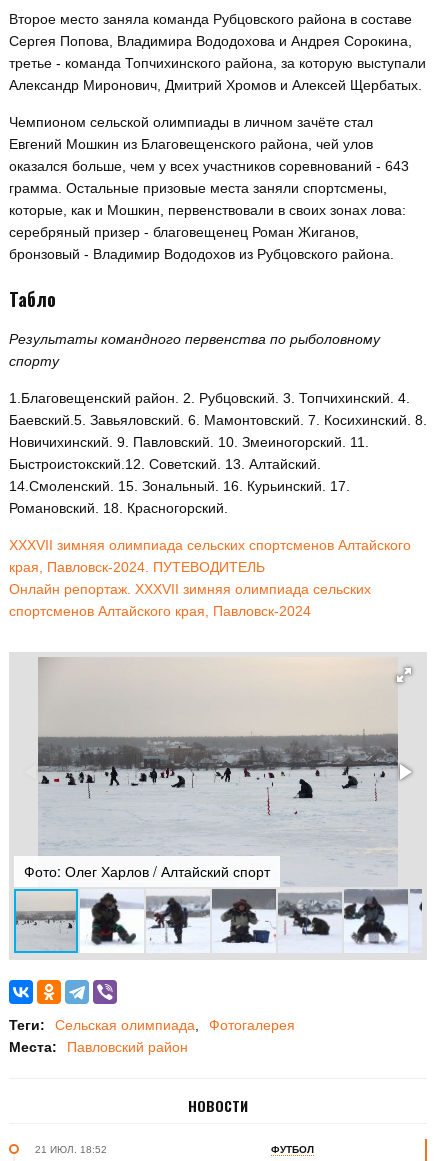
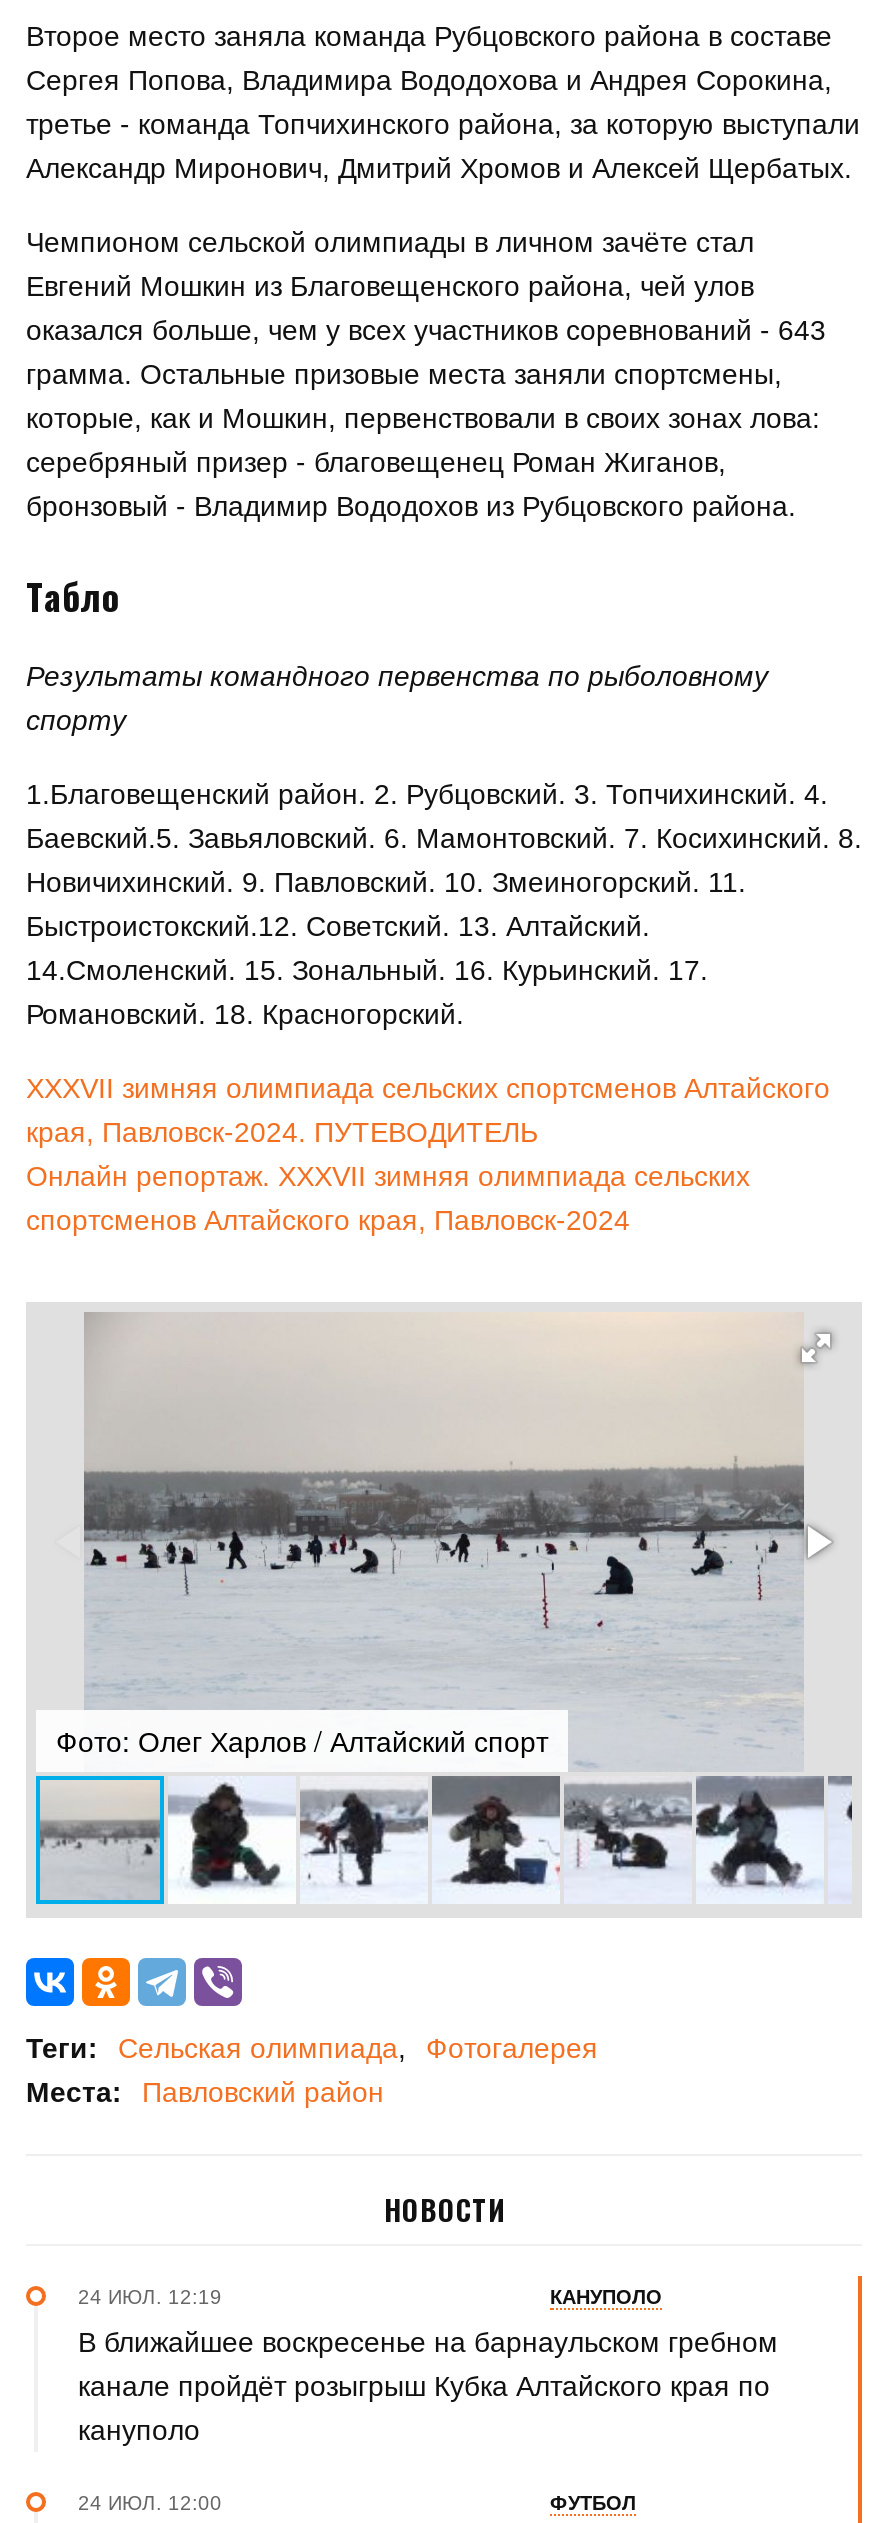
[35,1144,107,1155] 21 ИЮЛ. 18:52 -> [78,2286,778,2514] 24 ИЮЛ. 12:19 | КАНУПОЛО | В ближайшее воскресенье на барнаульском гребном | канале пройдёт розыгрыш Кубка Алтайского края по | кануполо | 24 ИЮЛ. 12:00

